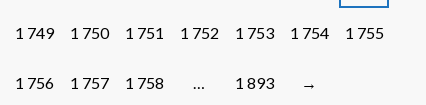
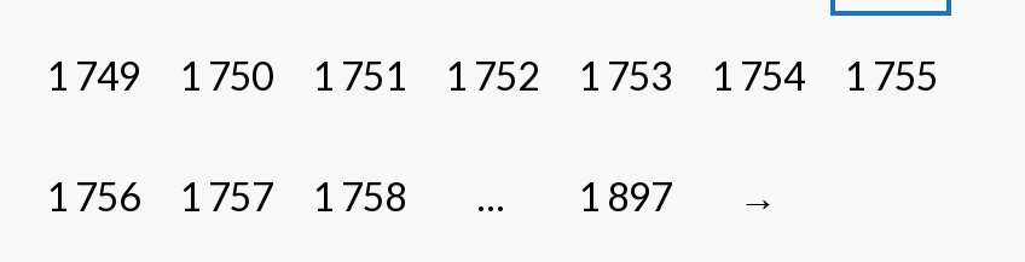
[234,73,273,92] 1 893 -> [578,173,672,219] 1 897

